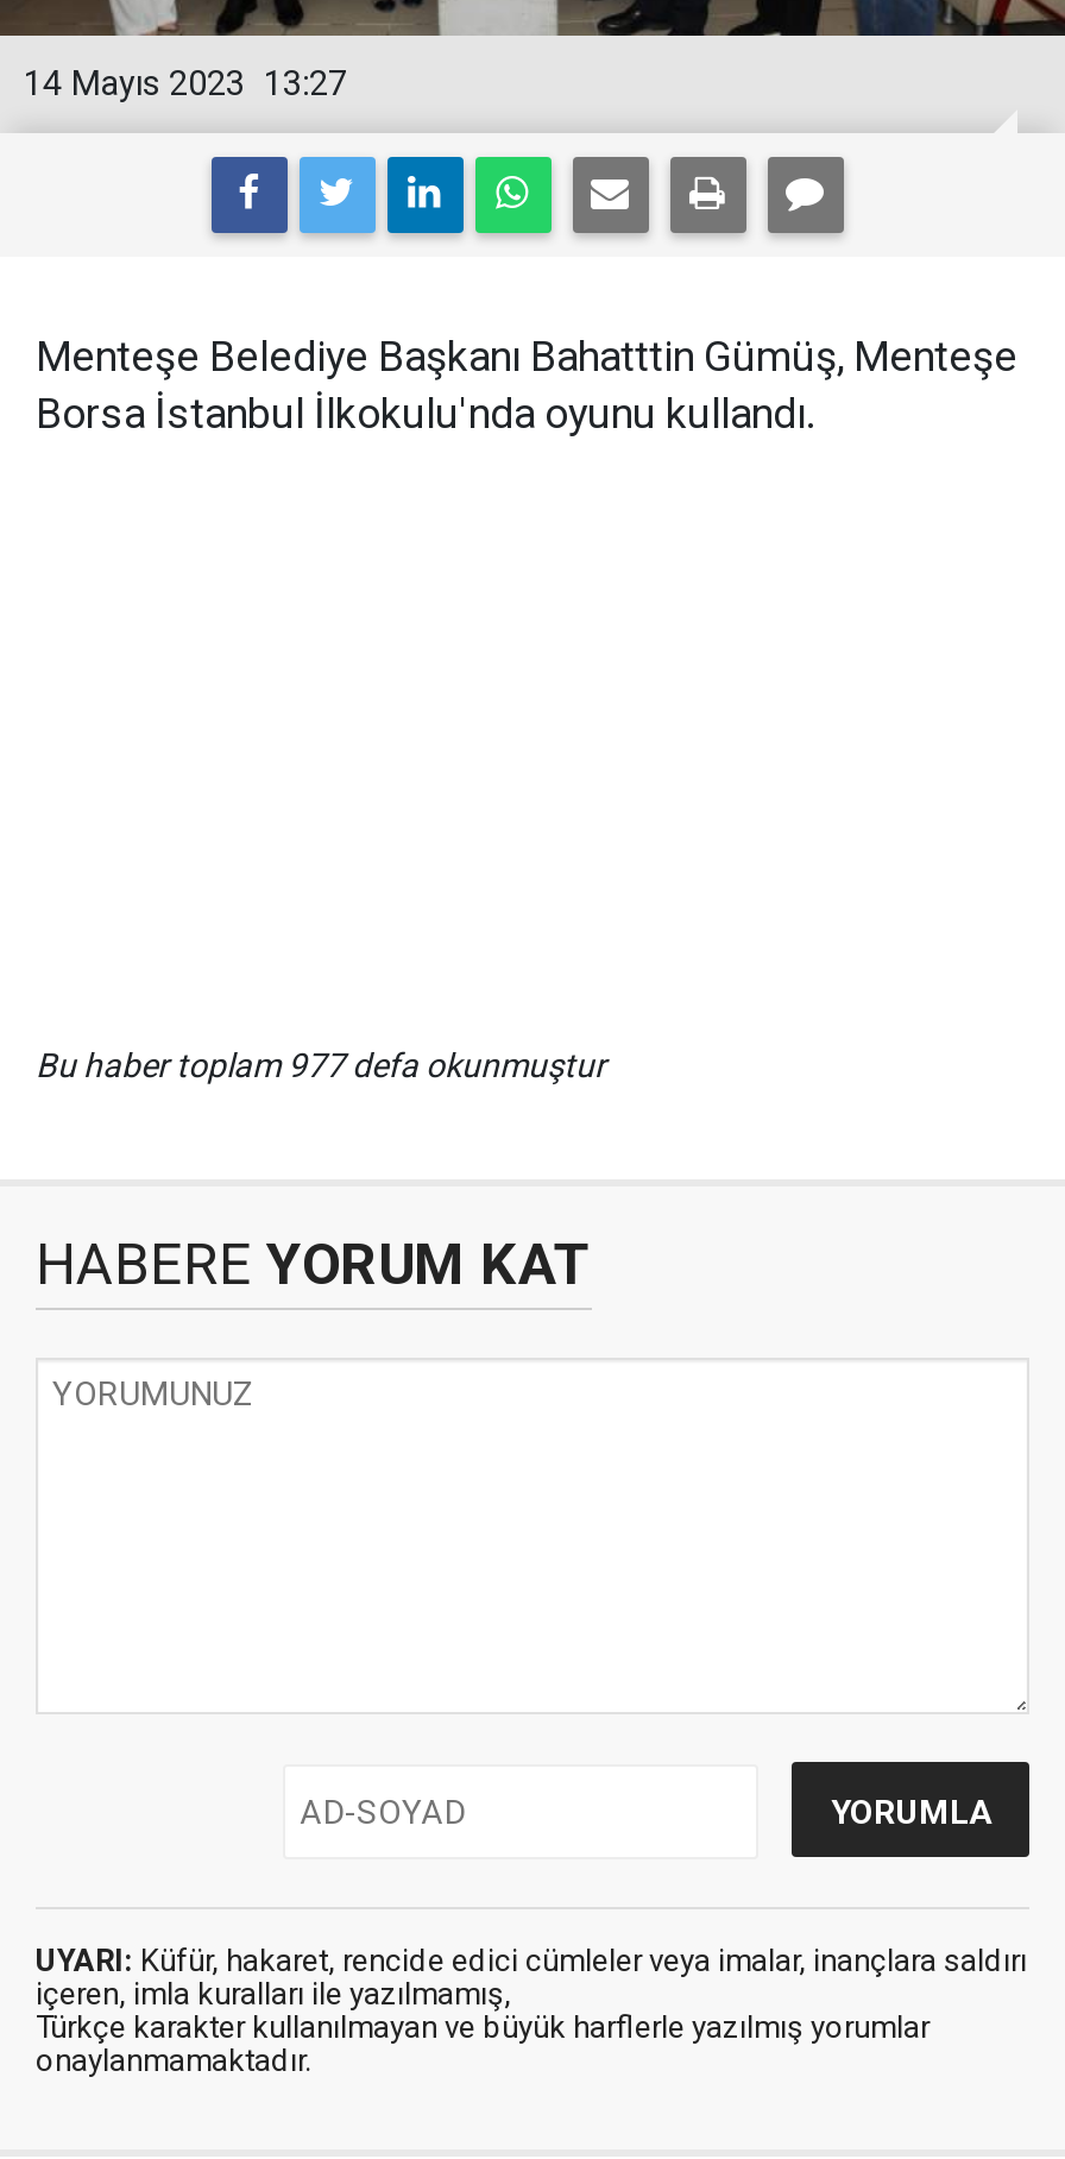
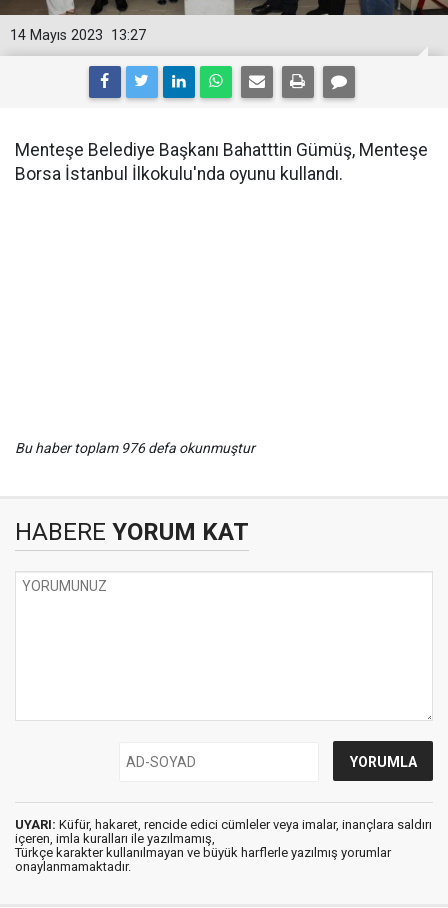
[36,1046,606,1084] Bu haber toplam 977 defa okunmuştur -> [15,440,255,456] Bu haber toplam 976 defa okunmuştur

